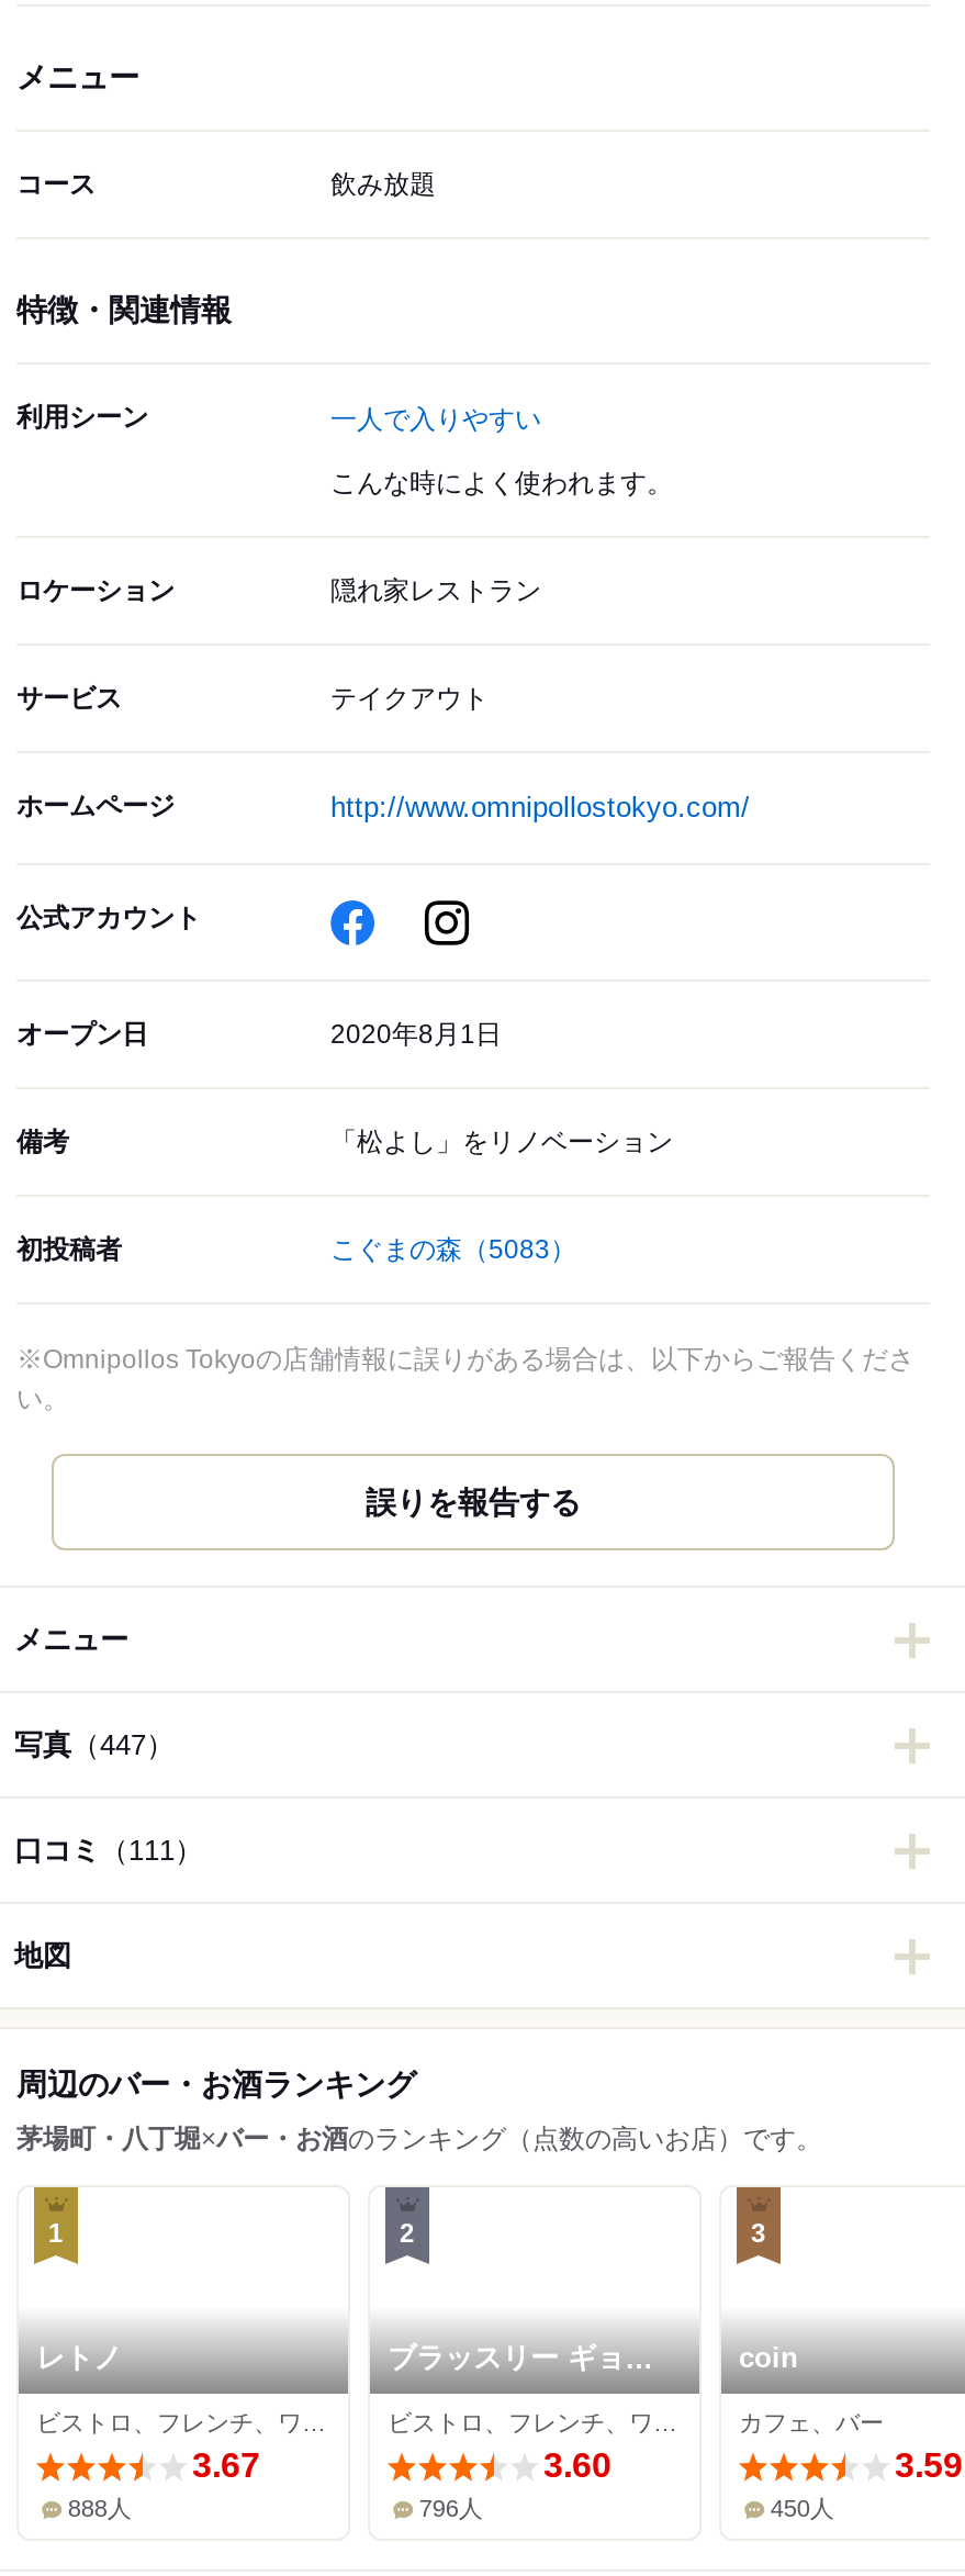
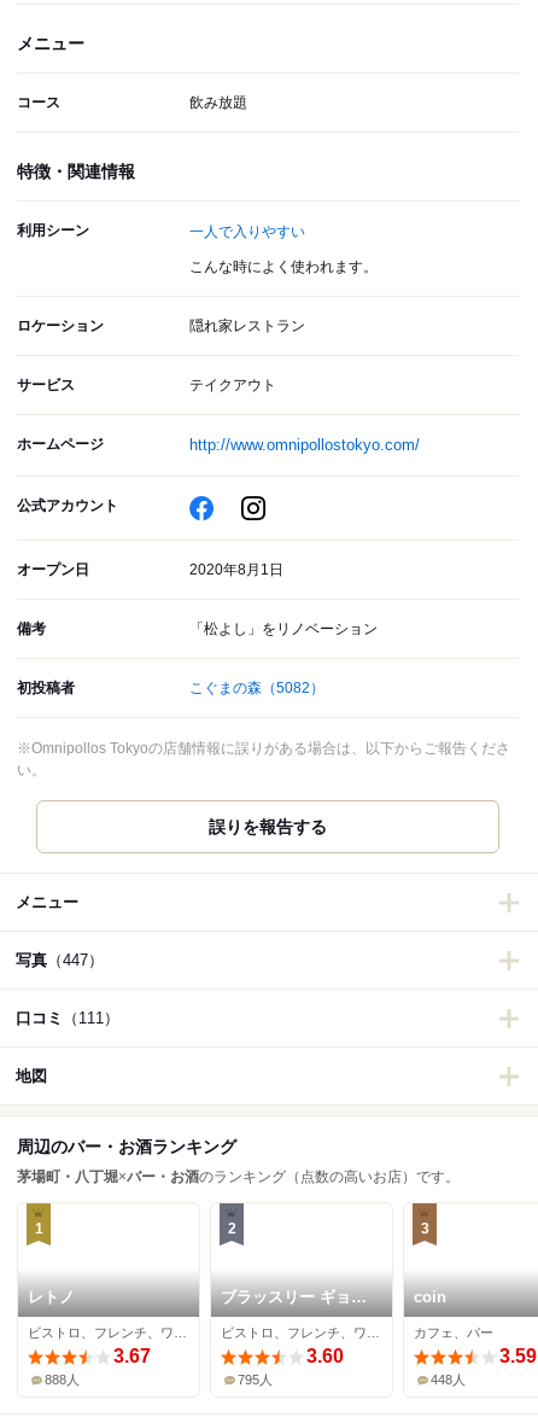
[330,1235,576,1266] こぐまの森（5083） -> [189,680,324,697] こぐまの森（5082）
[419,2495,483,2522] 796人 -> [238,1373,273,1387] 795人
[770,2495,834,2522] 450人 -> [431,1373,466,1387] 448人

